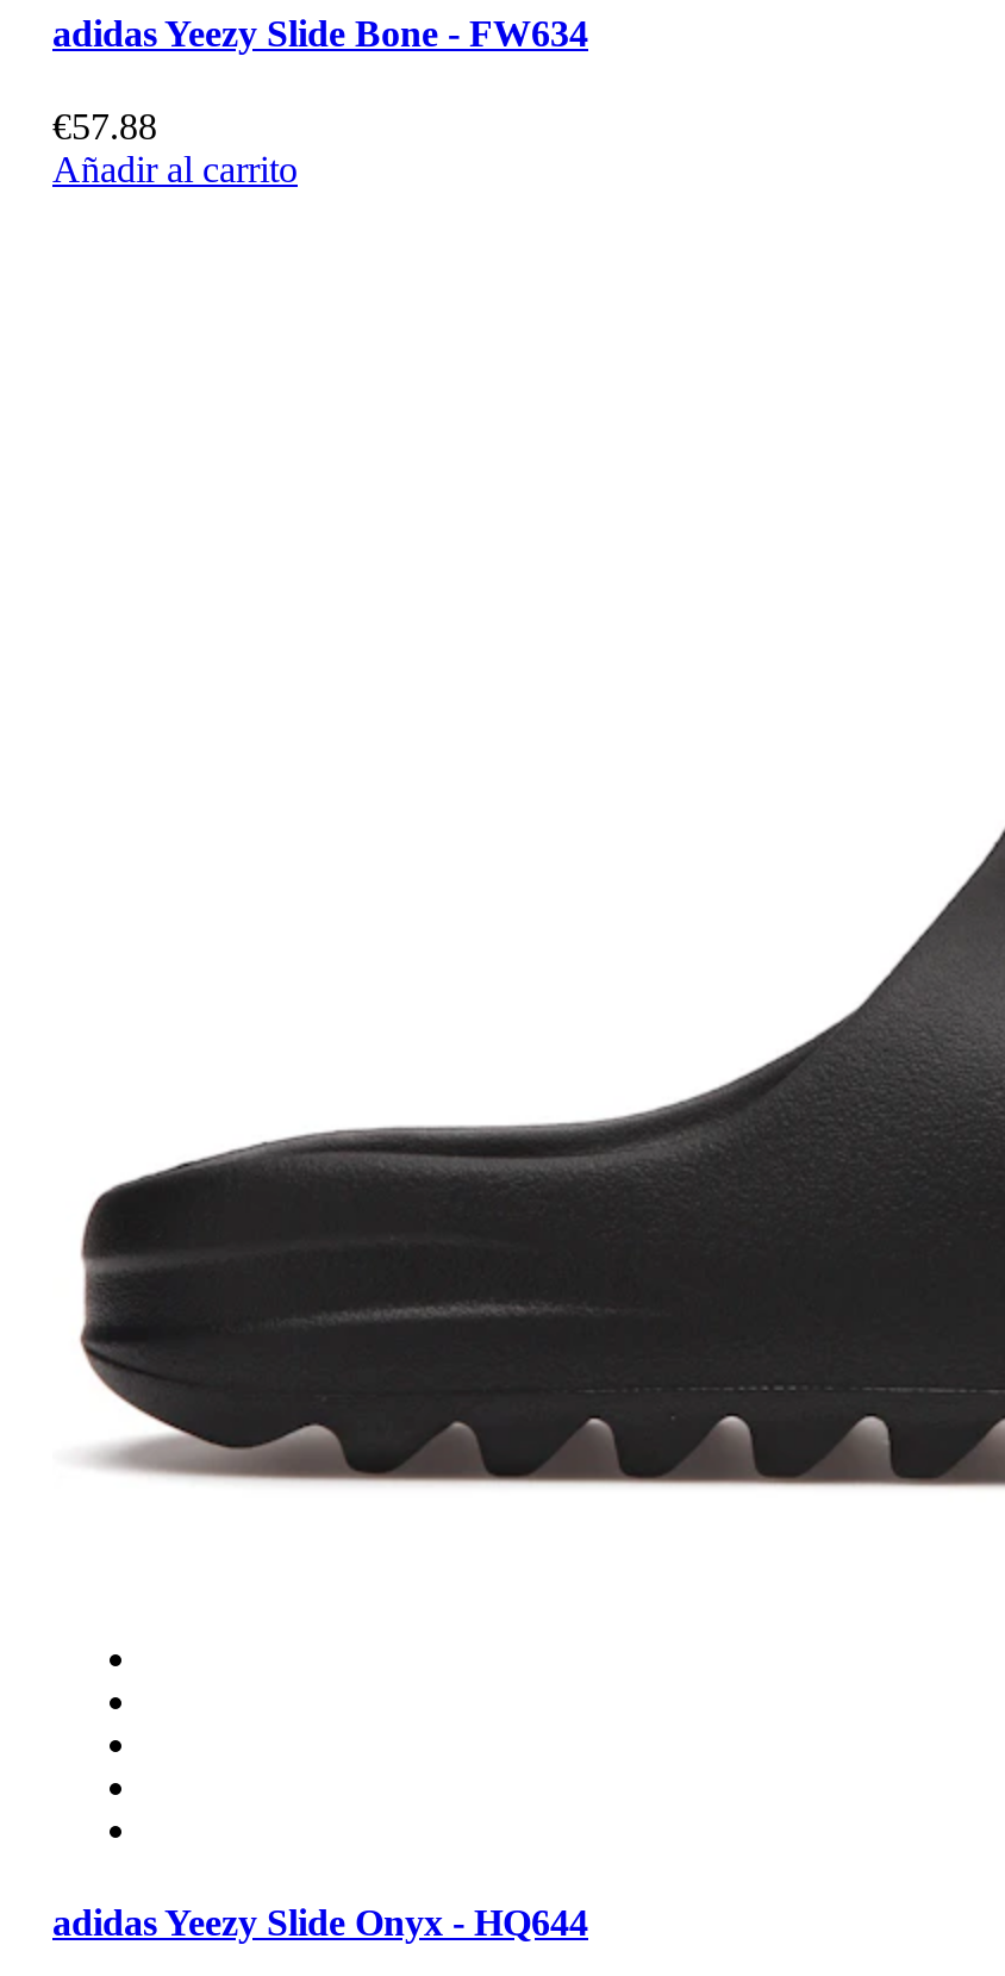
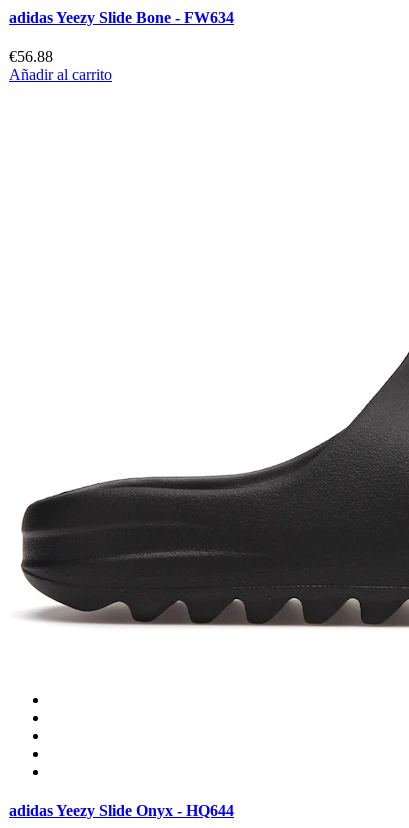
[52,106,157,147] €57.88 -> [9,48,53,65] €56.88

